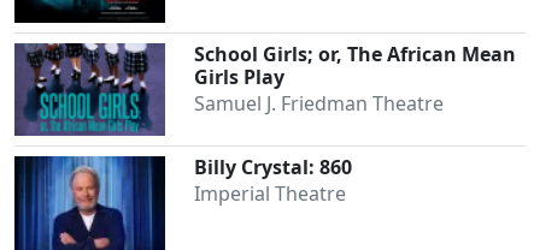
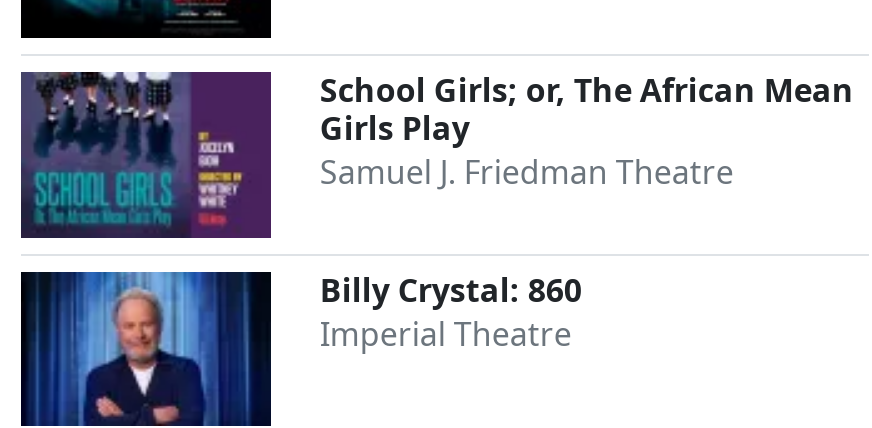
[17,42,165,136] [image] -> [25,70,271,238] [image]

